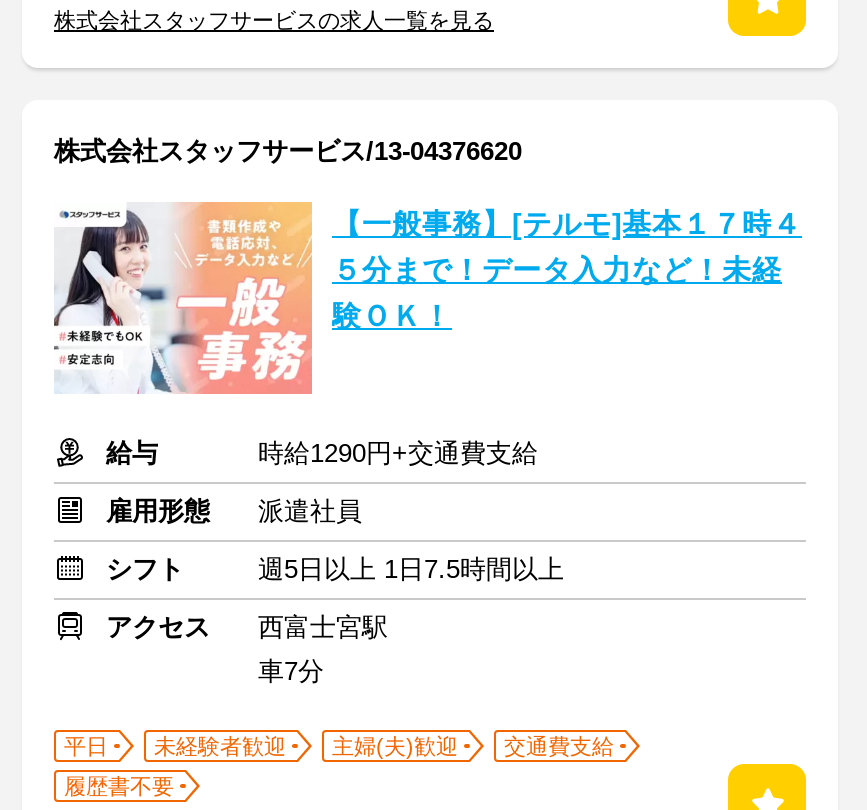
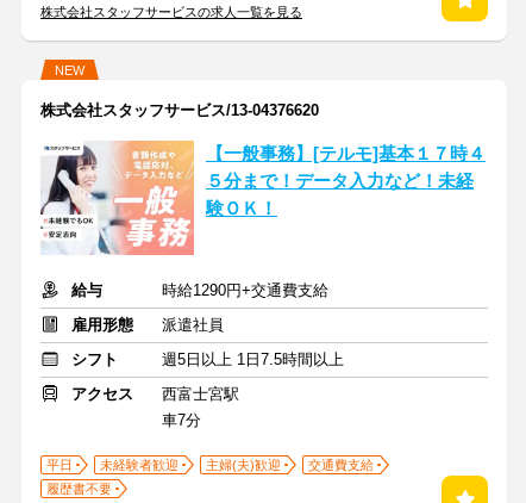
none -> [55,63,84,78] NEW

